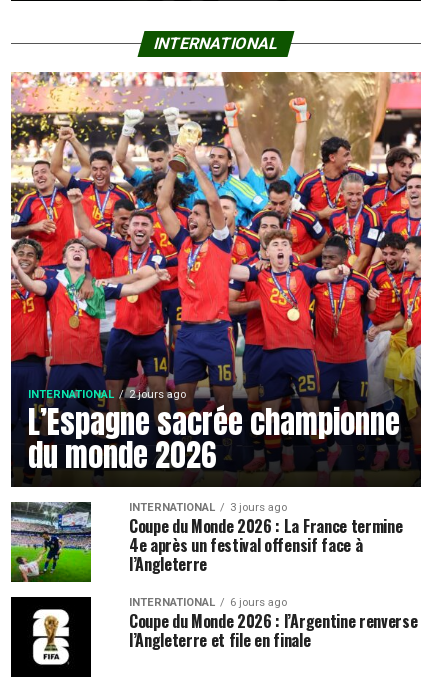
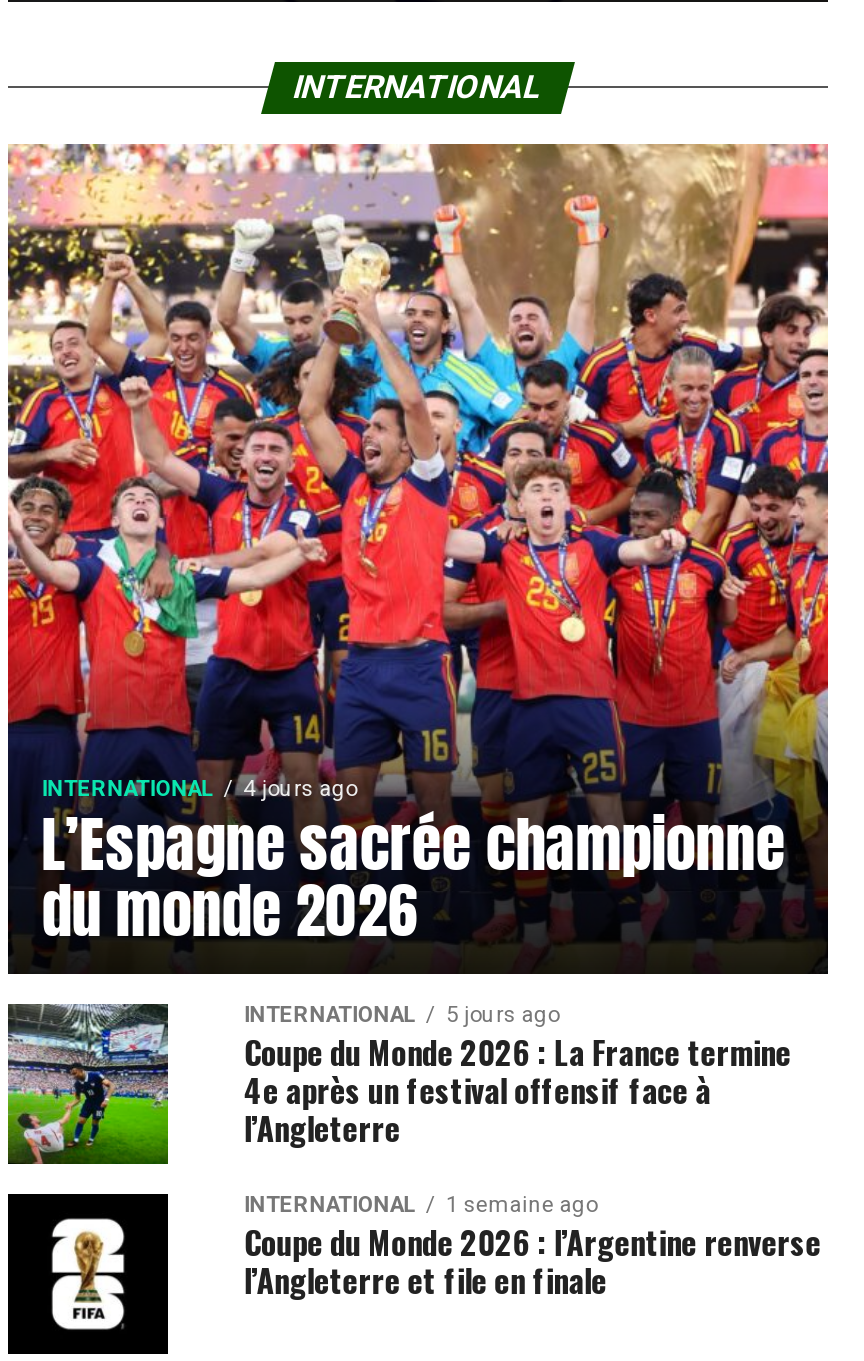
[28,388,186,401] INTERNATIONAL 2 jours ago -> [42,776,358,802] INTERNATIONAL 4 jours ago
[129,501,287,514] INTERNATIONAL 3 jours ago -> [244,1002,560,1028] INTERNATIONAL 5 jours ago
[129,596,287,609] INTERNATIONAL 6 jours ago -> [244,1192,598,1218] INTERNATIONAL 1 semaine ago

